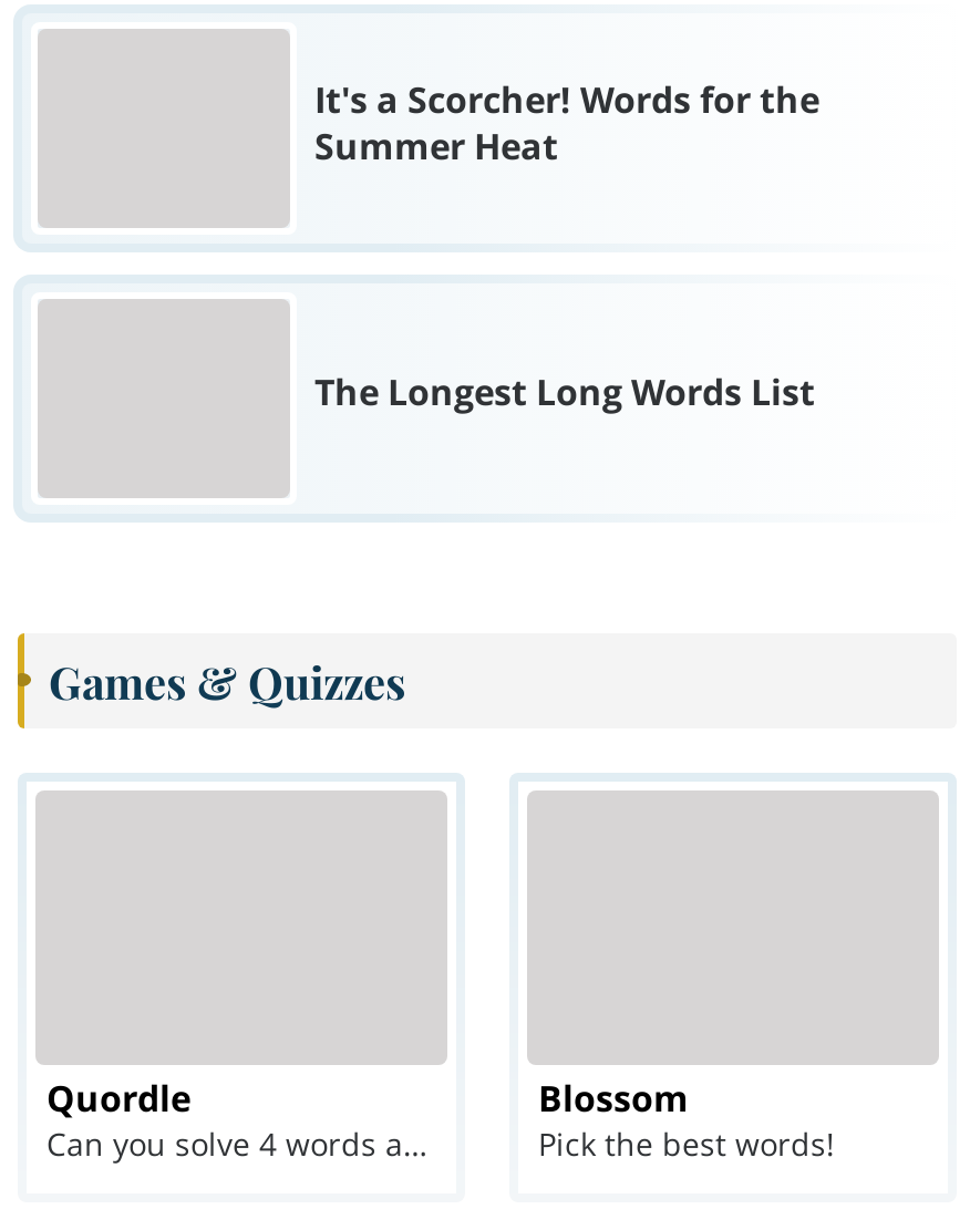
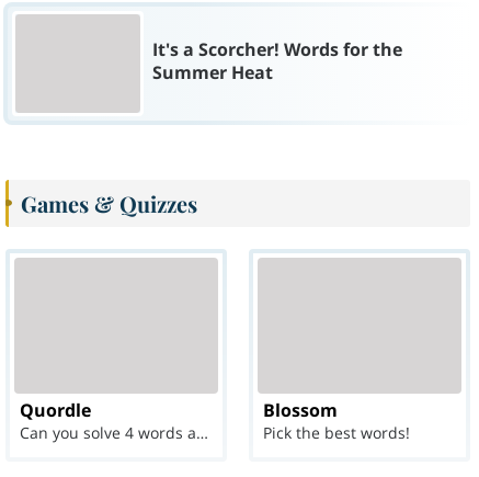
[314,368,815,417] The Longest Long Words List -> none

